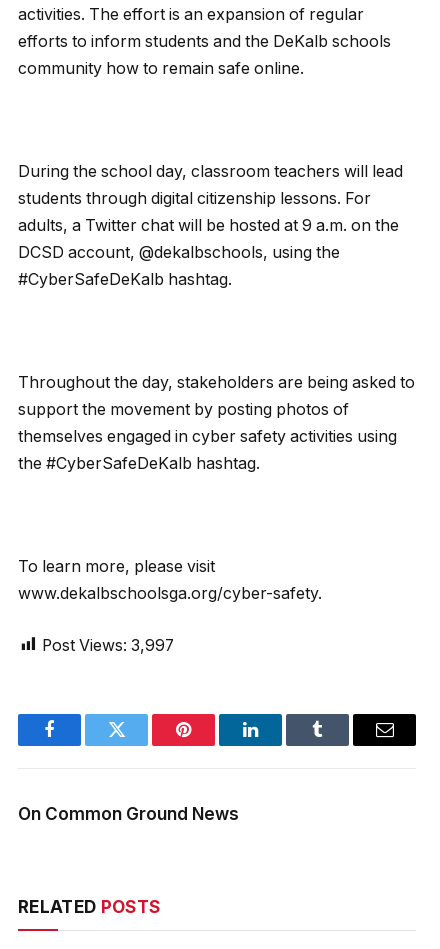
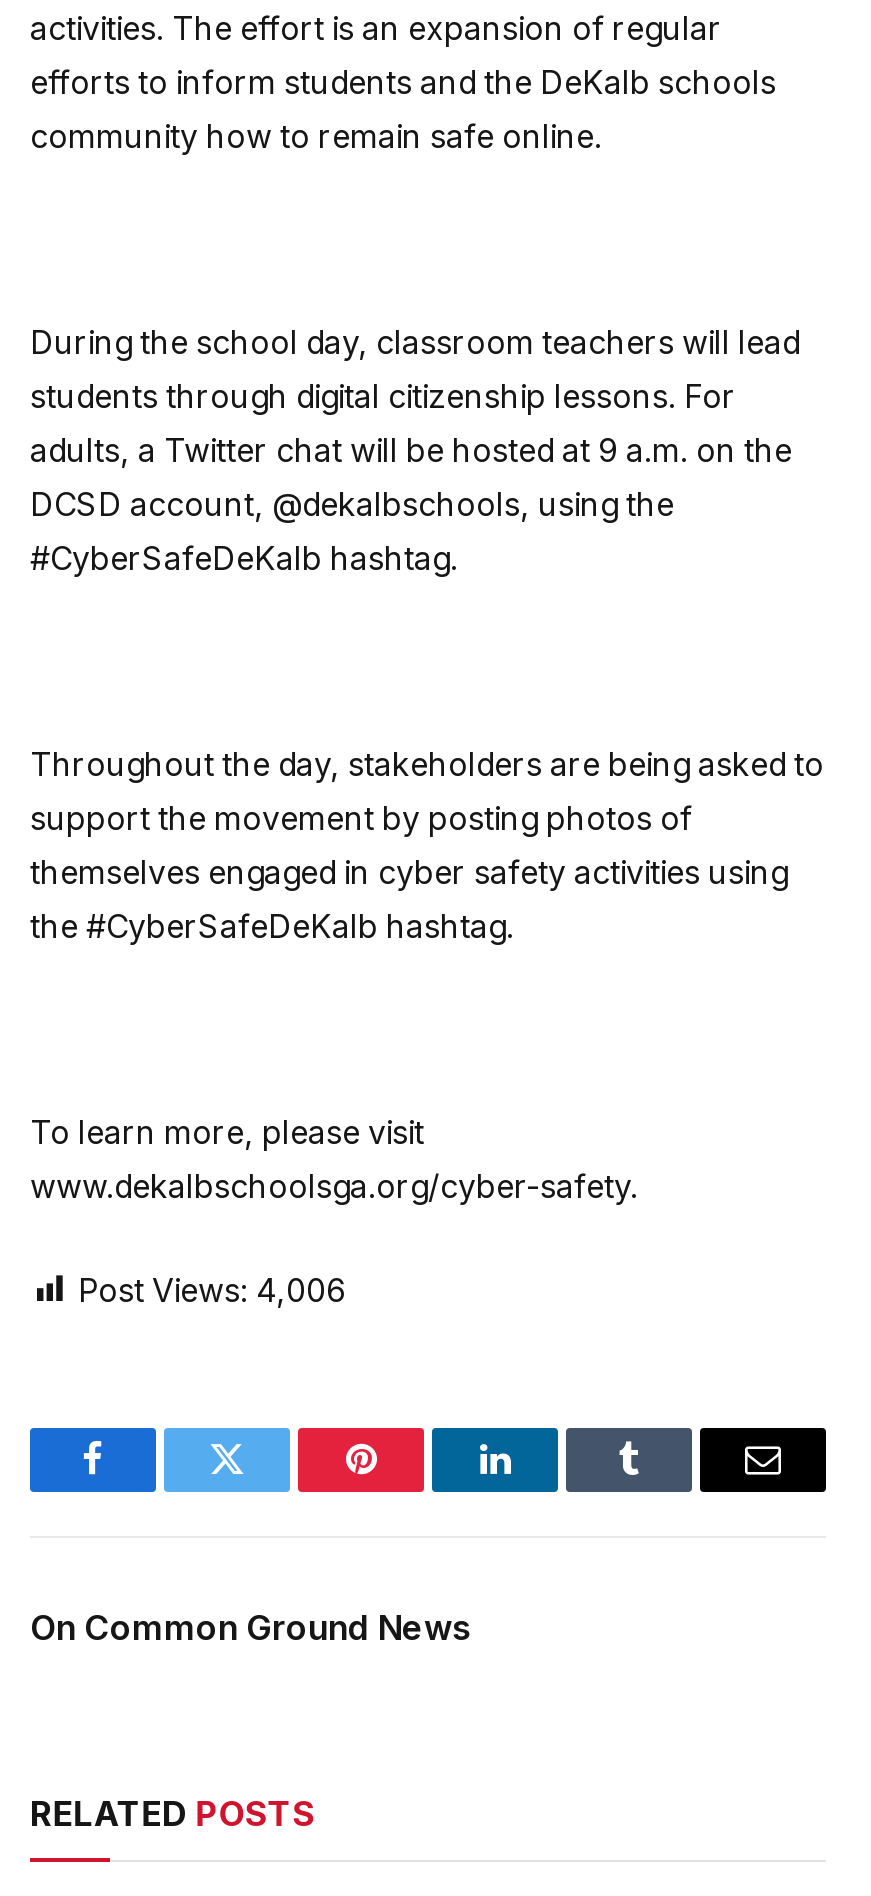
[42,635,174,654] Post Views: 3,997 -> [78,1271,346,1309] Post Views: 4,006

